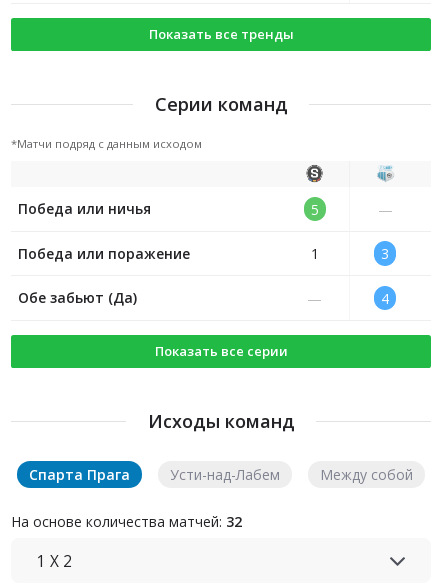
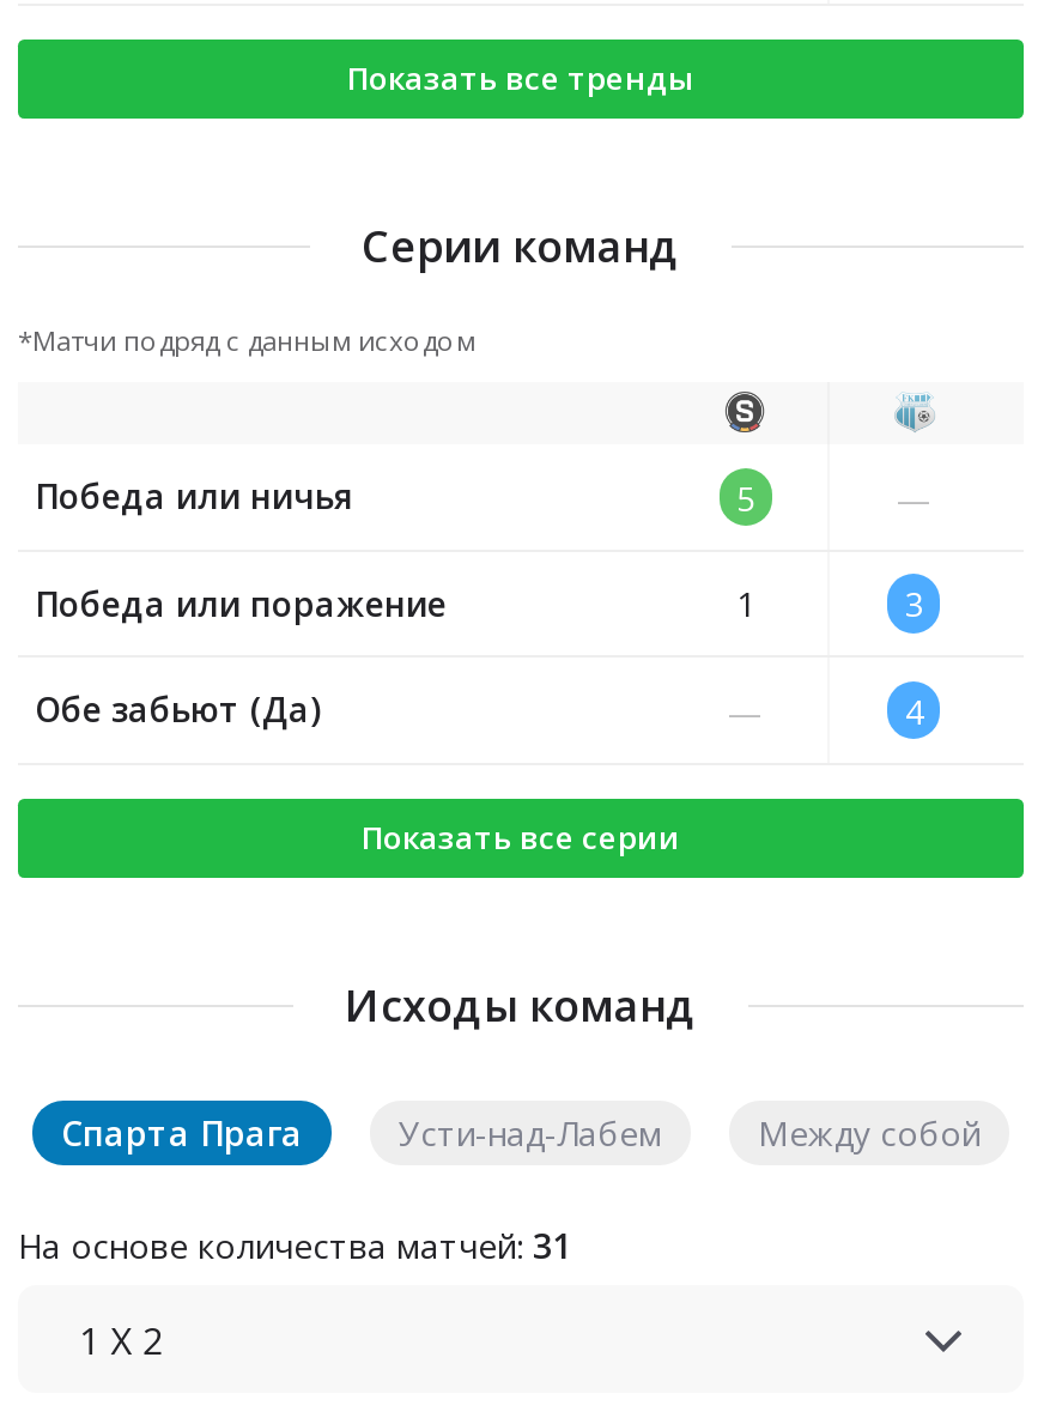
[11,512,242,531] На основе количества матчей: 32 -> [18,1223,571,1268] На основе количества матчей: 31

